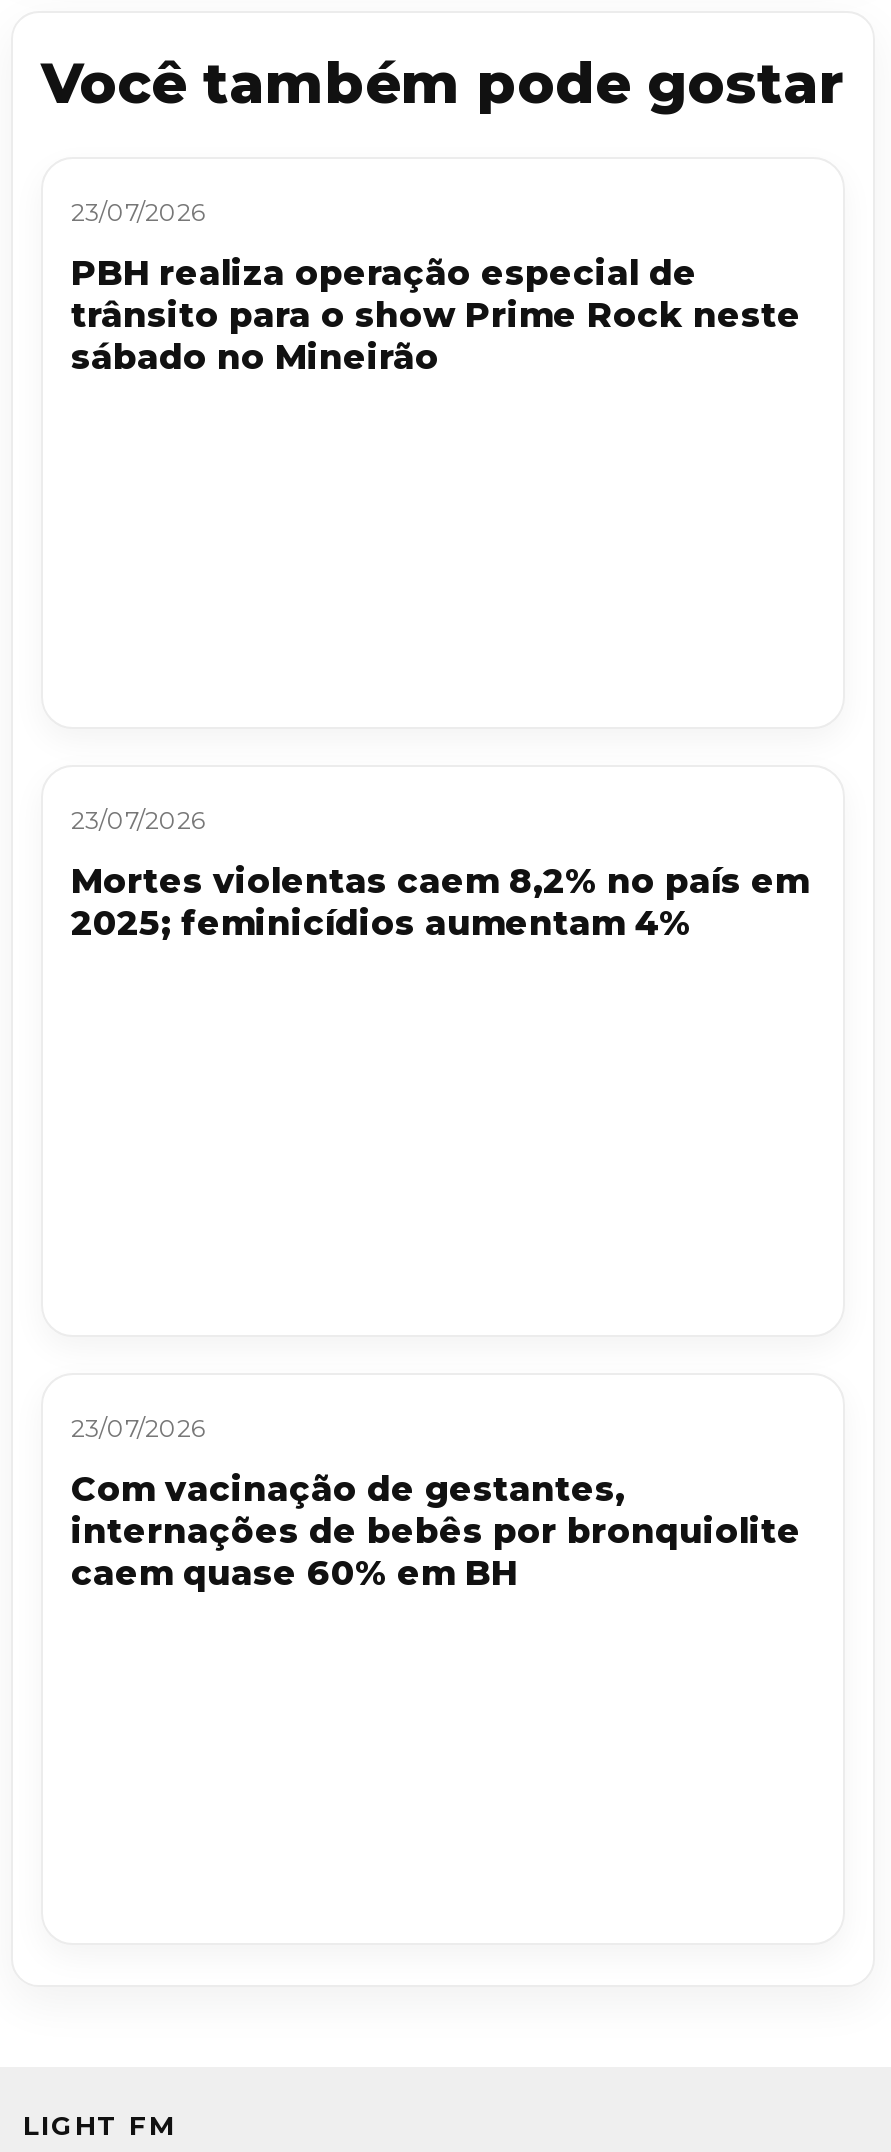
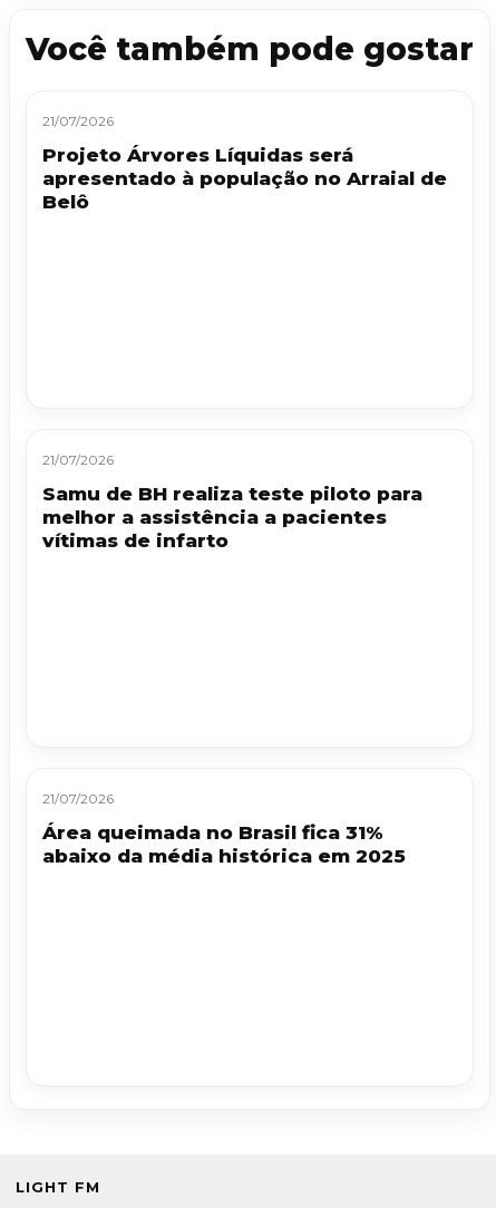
[71,197,205,227] 23/07/2026 -> [42,113,114,129] 21/07/2026
[71,253,801,377] PBH realiza operação especial de | trânsito para o show Prime Rock neste | sábado no Mineirão -> [42,144,447,213] Projeto Árvores Líquidas será | apresentado à população no Arraial de | Belô
[71,805,205,835] 23/07/2026 -> [42,452,114,468] 21/07/2026
[71,861,809,943] Mortes violentas caem 8,2% no país em | 2025; feminicídios aumentam 4% -> [42,483,422,552] Samu de BH realiza teste piloto para | melhor a assistência a pacientes | vítimas de infarto
[71,1413,205,1443] 23/07/2026 -> [42,790,114,807] 21/07/2026
[71,1469,801,1593] Com vacinação de gestantes, | internações de bebês por bronquiolite | caem quase 60% em BH -> [42,822,406,867] Área queimada no Brasil fica 31% | abaixo da média histórica em 2025

